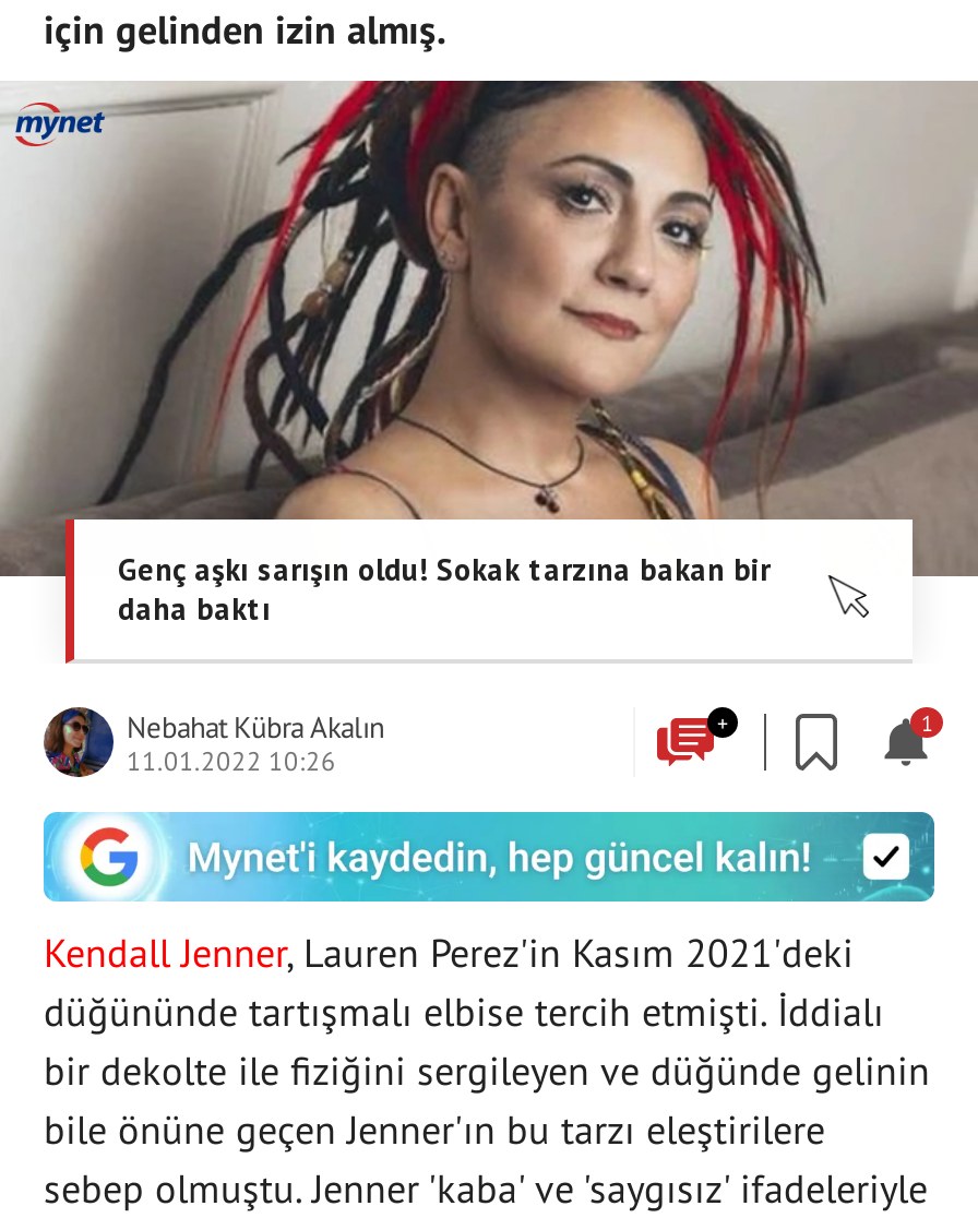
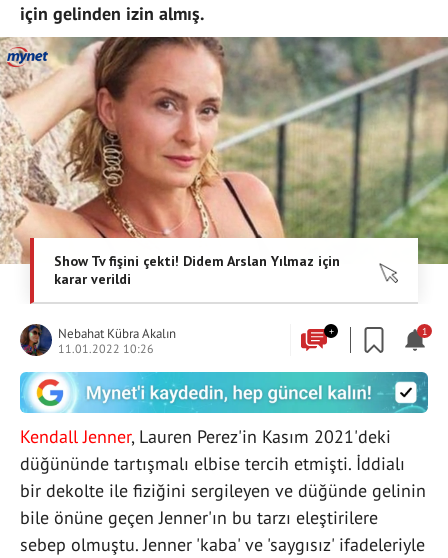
[7,79,971,620] [image] -> [3,36,445,285] [image]

